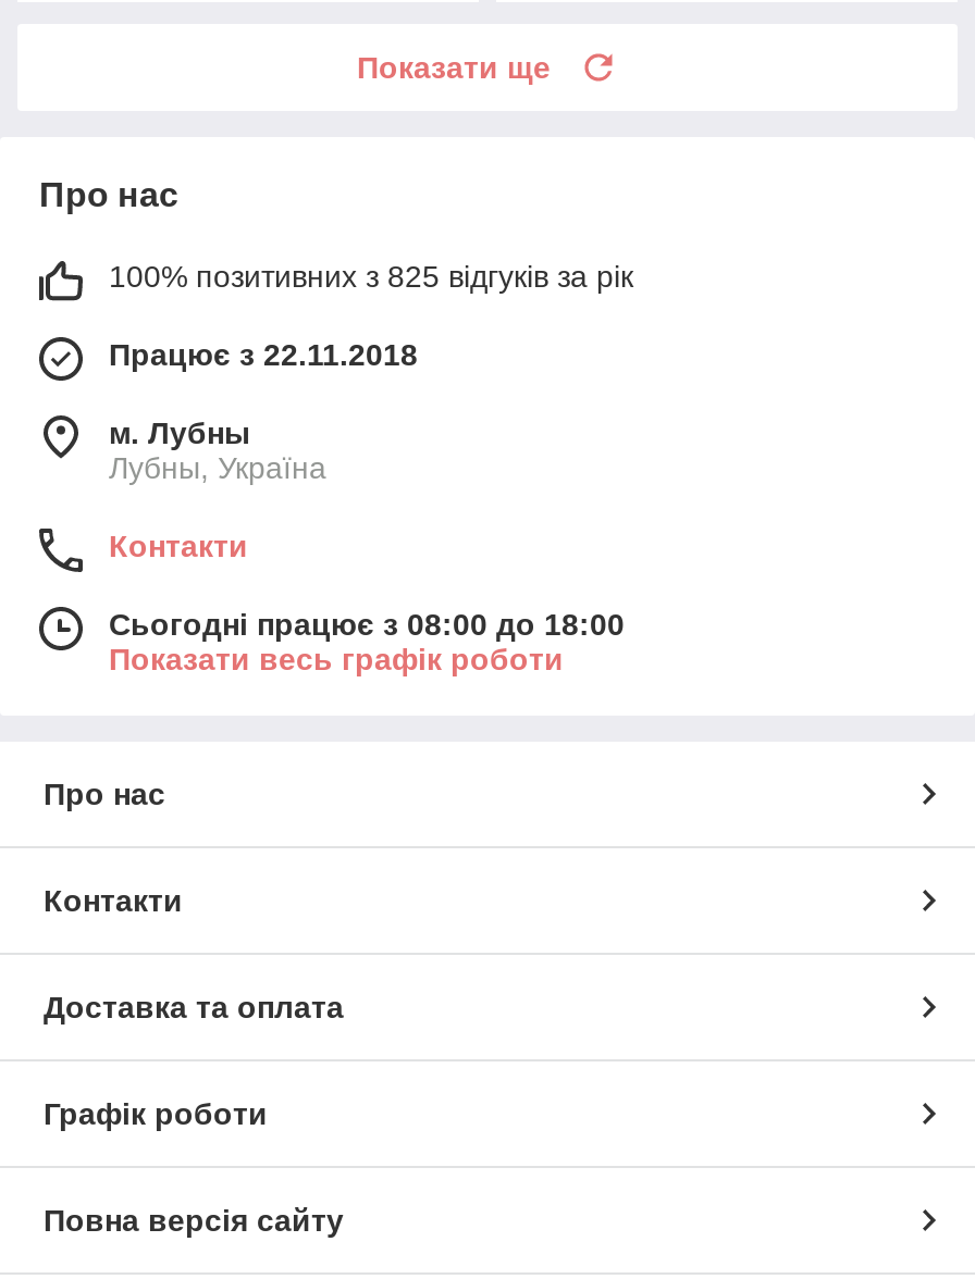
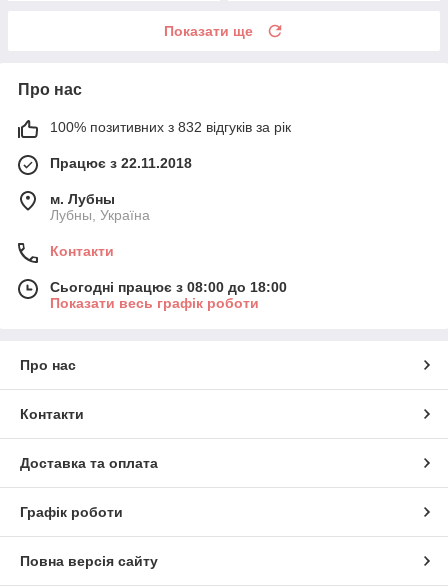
[109,258,633,293] 100% позитивних з 825 відгуків за рік -> [50,119,291,135] 100% позитивних з 832 відгуків за рік

